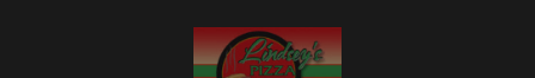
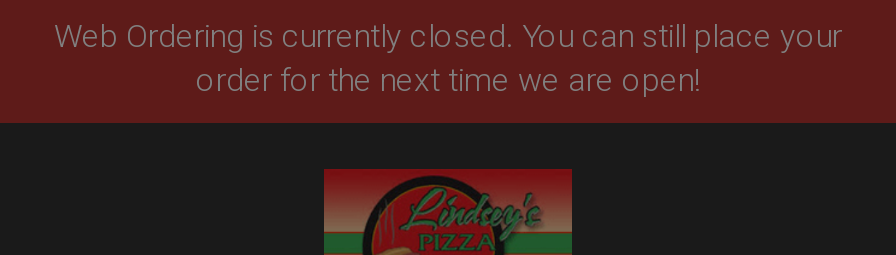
none -> [54,17,842,99] Web Ordering is currently closed. You can still place your | order for the next time we are open!

